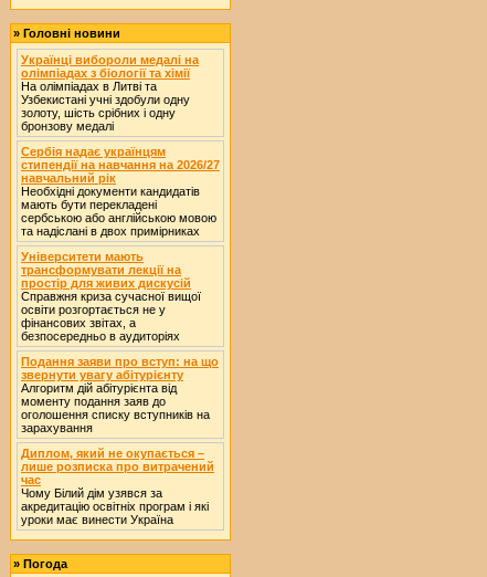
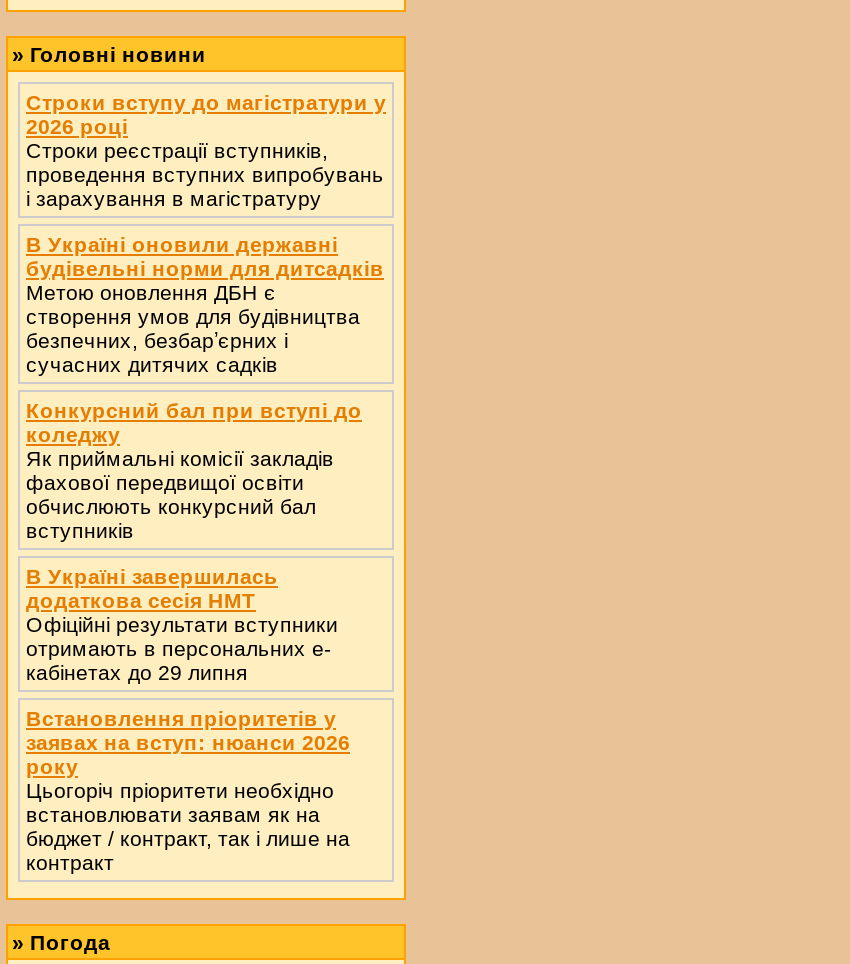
[21,53,199,133] Українці вибороли медалі на | олімпіадах з біології та хімії | На олімпіадах в Литві та | Узбекистані учні здобули одну | золоту, шість срібних і одну | бронзову медалі -> [26,90,386,210] Строки вступу до магістратури у | 2026 році | Строки реєстрації вступників, | проведення вступних випробувань | і зарахування в магістратуру
[21,145,220,238] Сербія надає українцям | стипендії на навчання на 2026/27 | навчальний рік | Необхідні документи кандидатів | мають бути перекладені | сербською або англійською мовою | та надіслані в двох примірниках -> [26,232,384,376] В Україні оновили державні | будівельні норми для дитсадків | Метою оновлення ДБН є | створення умов для будівництва | безпечних, безбарʼєрних і | сучасних дитячих садків
[21,250,201,343] Університети мають | трансформувати лекції на | простір для живих дискусій | Справжня криза сучасної вищої | освіти розгортається не у | фінансових звітах, а | безпосередньо в аудиторіях -> [26,398,362,542] Конкурсний бал при вступі до | коледжу | Як приймальні комісії закладів | фахової передвищої освіти | обчислюють конкурсний бал | вступників
[21,355,219,434] Подання заяви про вступ: на що | звернути увагу абітурієнту | Алгоритм дій абітурієнта від | моменту подання заяв до | оголошення списку вступників на | зарахування -> [26,564,338,684] В Україні завершилась | додаткова сесія НМТ | Офіційні результати вступники | отримають в персональних е- | кабінетах до 29 липня
[21,447,214,526] Диплом, який не окупається – | лише розписка про витрачений | час | Чому Білий дім узявся за | акредитацію освітніх програм і які | уроки має винести Україна -> [26,706,350,874] Встановлення пріоритетів у | заявах на вступ: нюанси 2026 | року | Цьогоріч пріоритети необхідно | встановлювати заявам як на | бюджет / контракт, так і лише на | контракт

